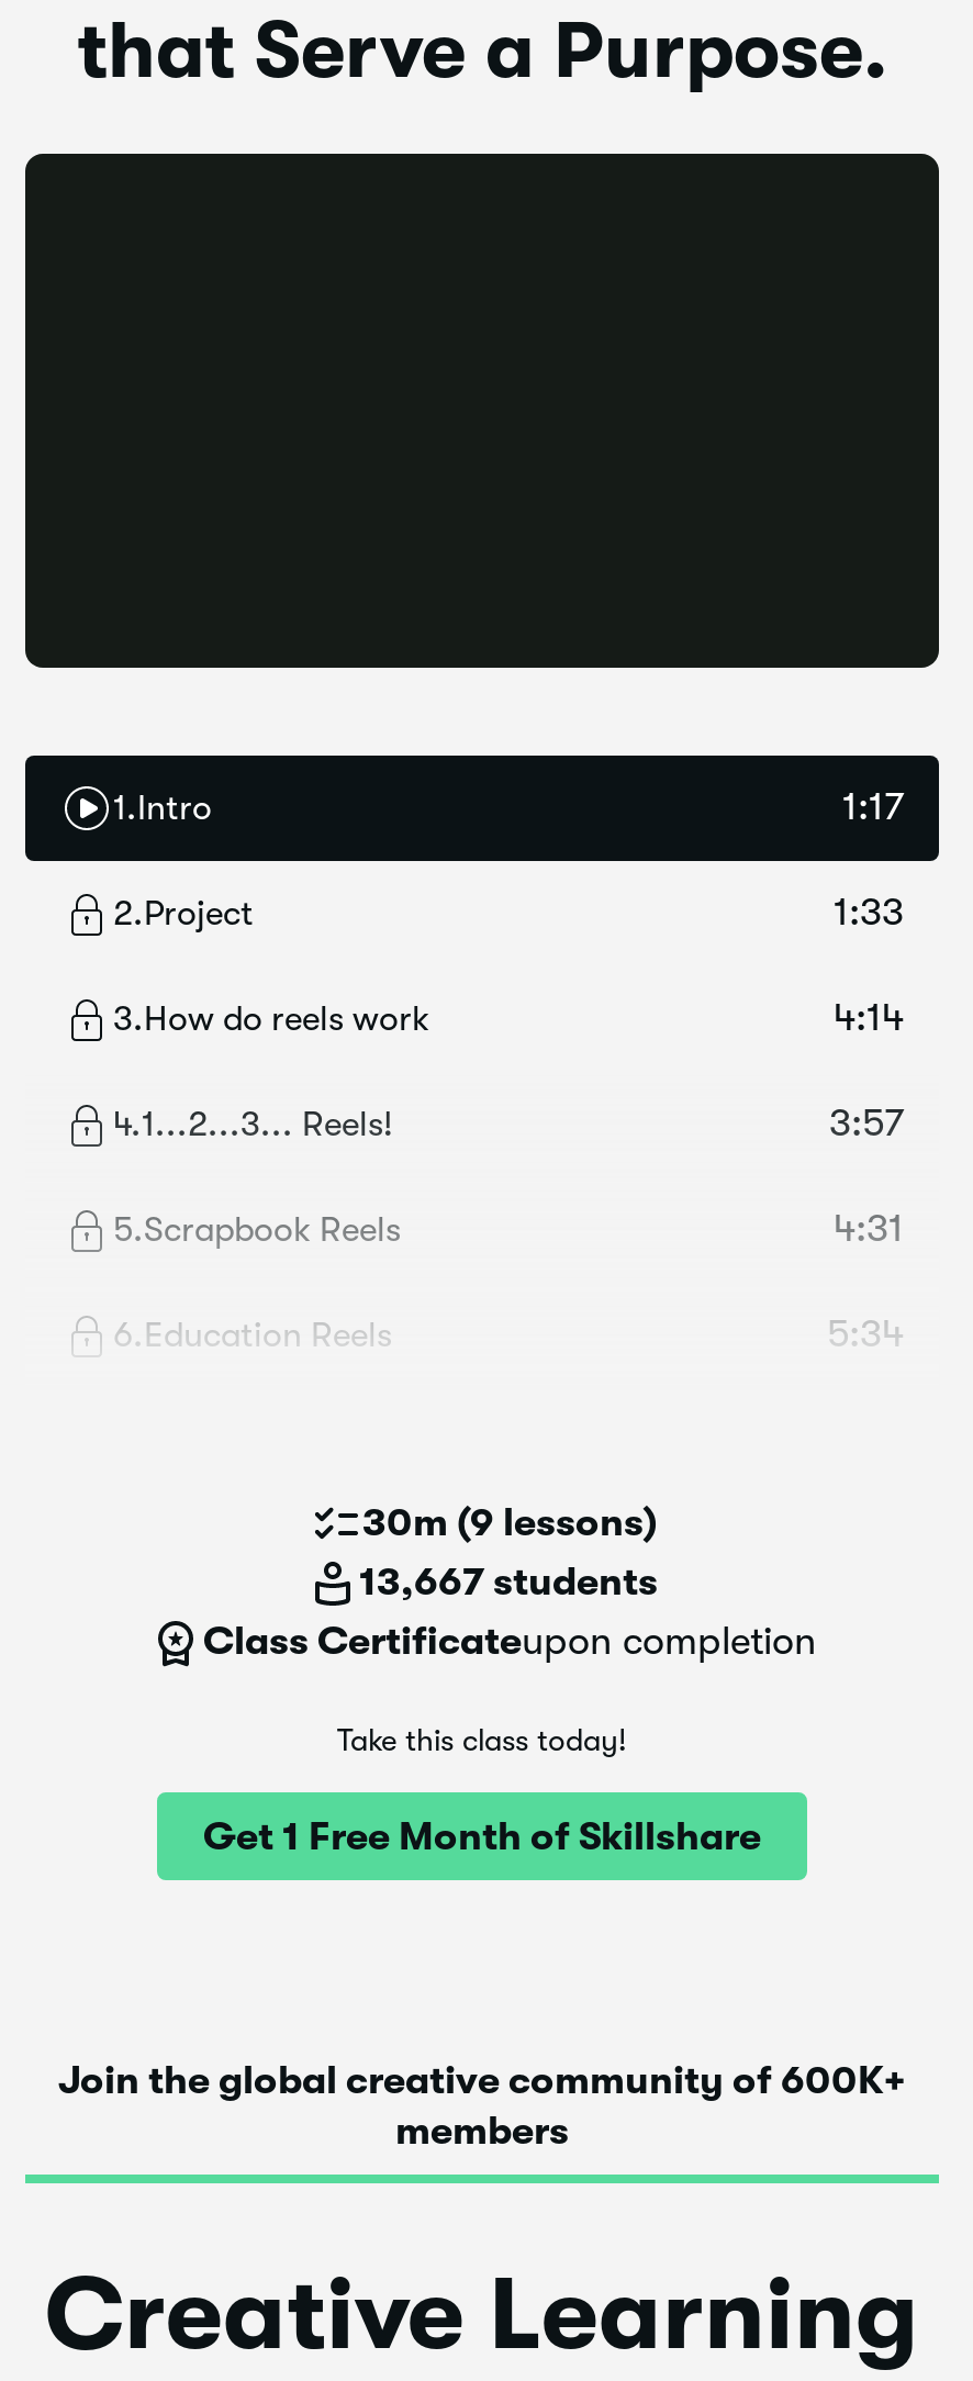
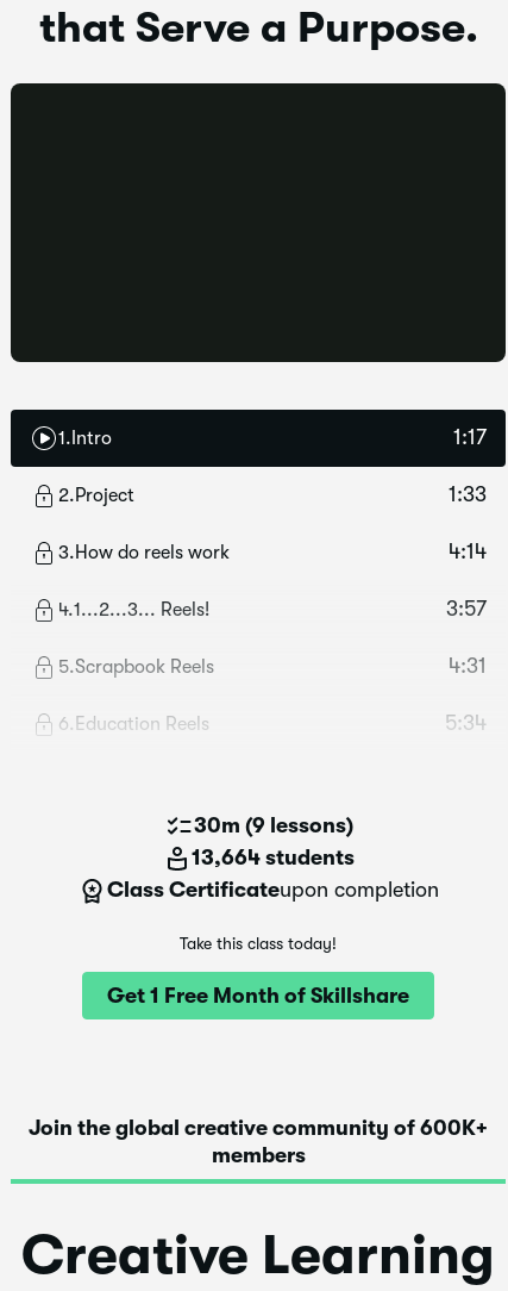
[359,1560,658,1603] 13,667 students -> [191,846,354,869] 13,664 students

